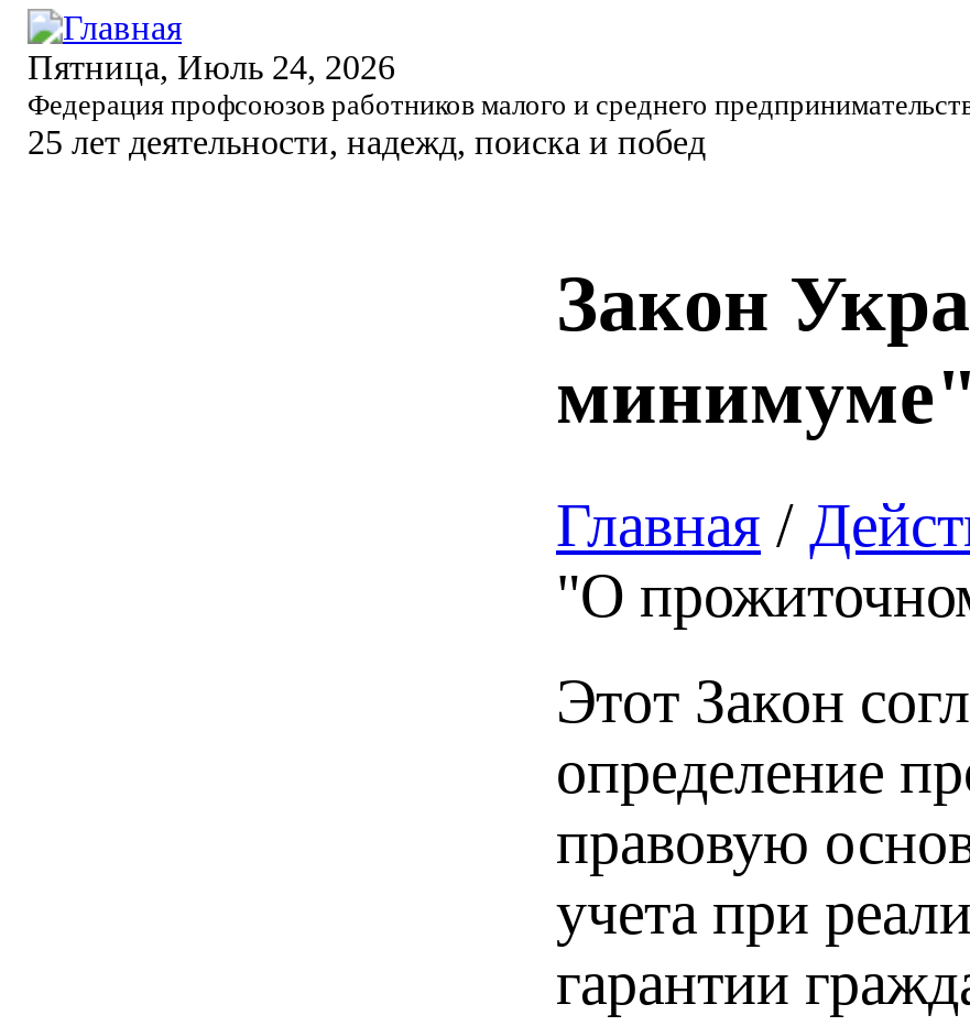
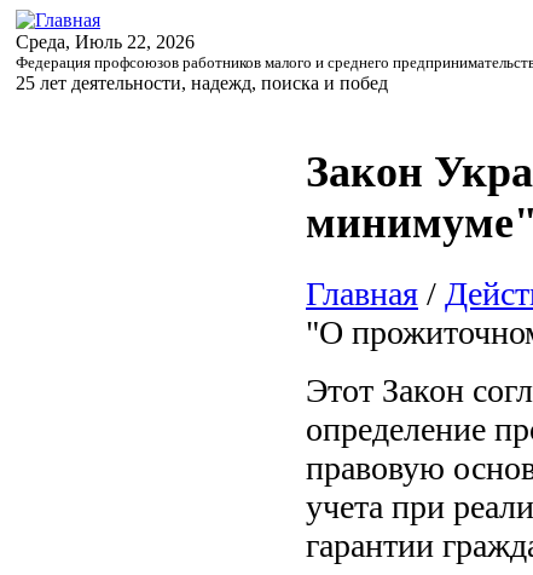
[28,48,395,86] Пятница, Июль 24, 2026 -> [16,31,195,52] Среда, Июль 22, 2026

